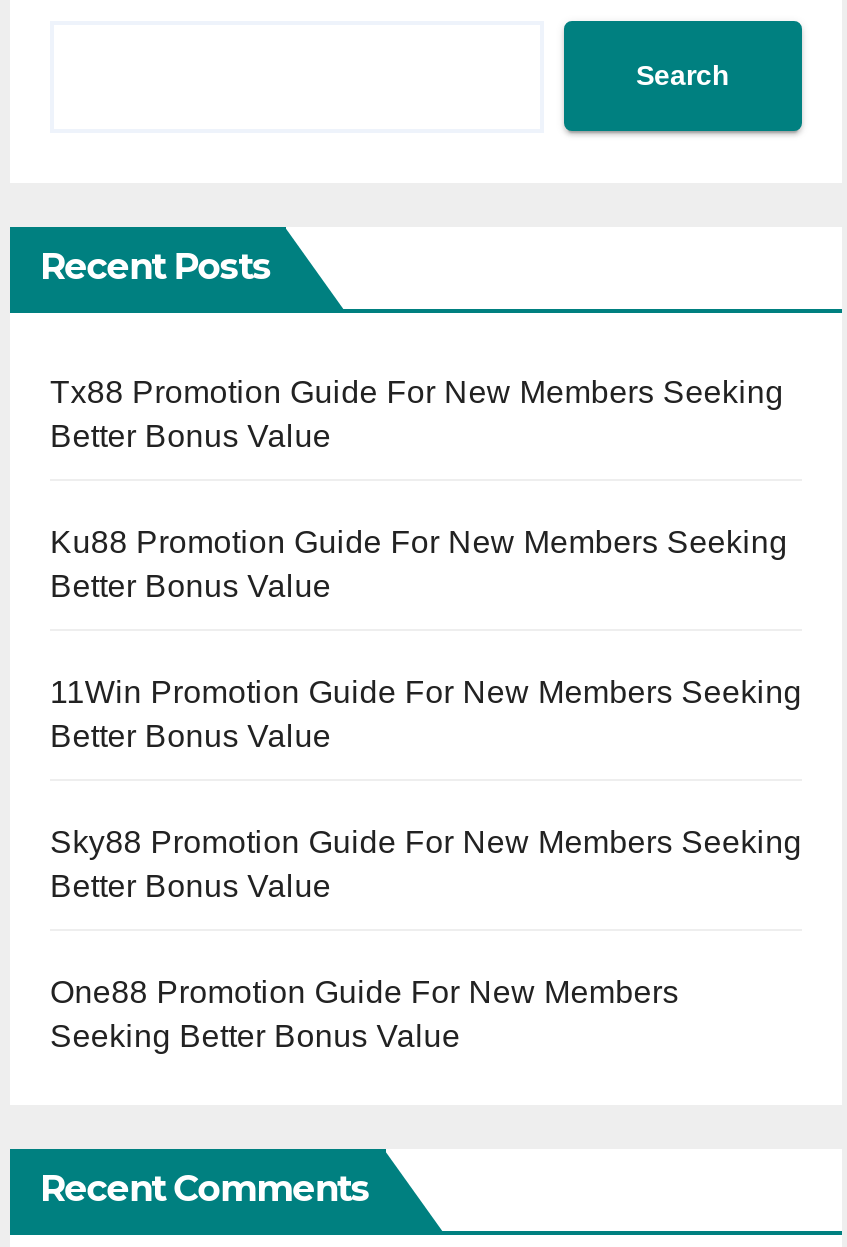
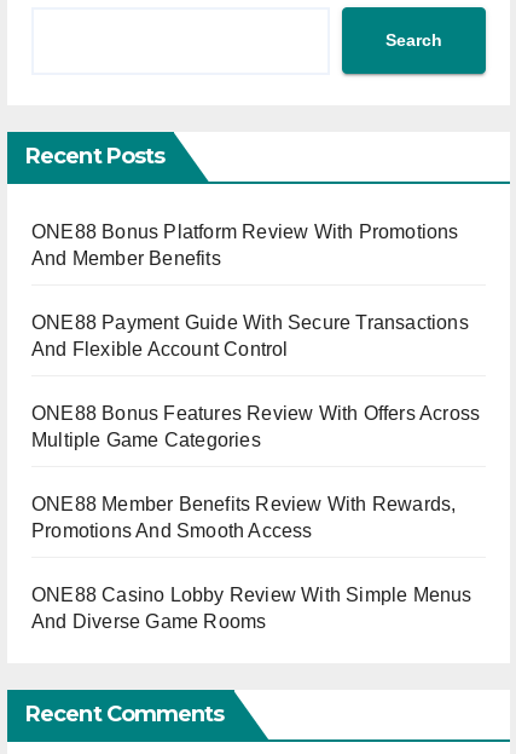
[50,374,784,452] Tx88 Promotion Guide For New Members Seeking | Better Bonus Value -> [31,221,459,268] ONE88 Bonus Platform Review With Promotions | And Member Benefits
[50,524,788,602] Ku88 Promotion Guide For New Members Seeking | Better Bonus Value -> [31,312,469,359] ONE88 Payment Guide With Secure Transactions | And Flexible Account Control
[50,674,802,752] 11Win Promotion Guide For New Members Seeking | Better Bonus Value -> [31,403,480,450] ONE88 Bonus Features Review With Offers Across | Multiple Game Categories
[50,824,802,902] Sky88 Promotion Guide For New Members Seeking | Better Bonus Value -> [31,493,456,541] ONE88 Member Benefits Review With Rewards, | Promotions And Smooth Access
[50,974,679,1052] One88 Promotion Guide For New Members | Seeking Better Bonus Value -> [31,584,472,631] ONE88 Casino Lobby Review With Simple Menus | And Diverse Game Rooms

